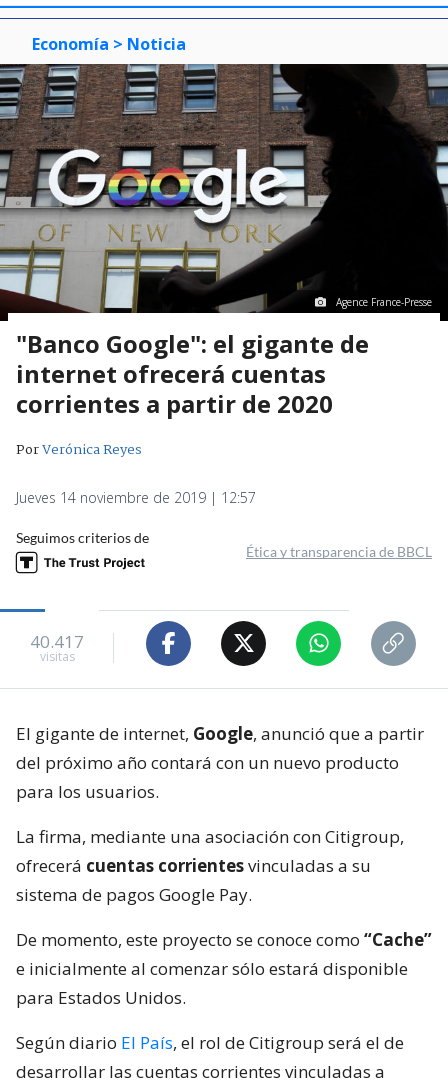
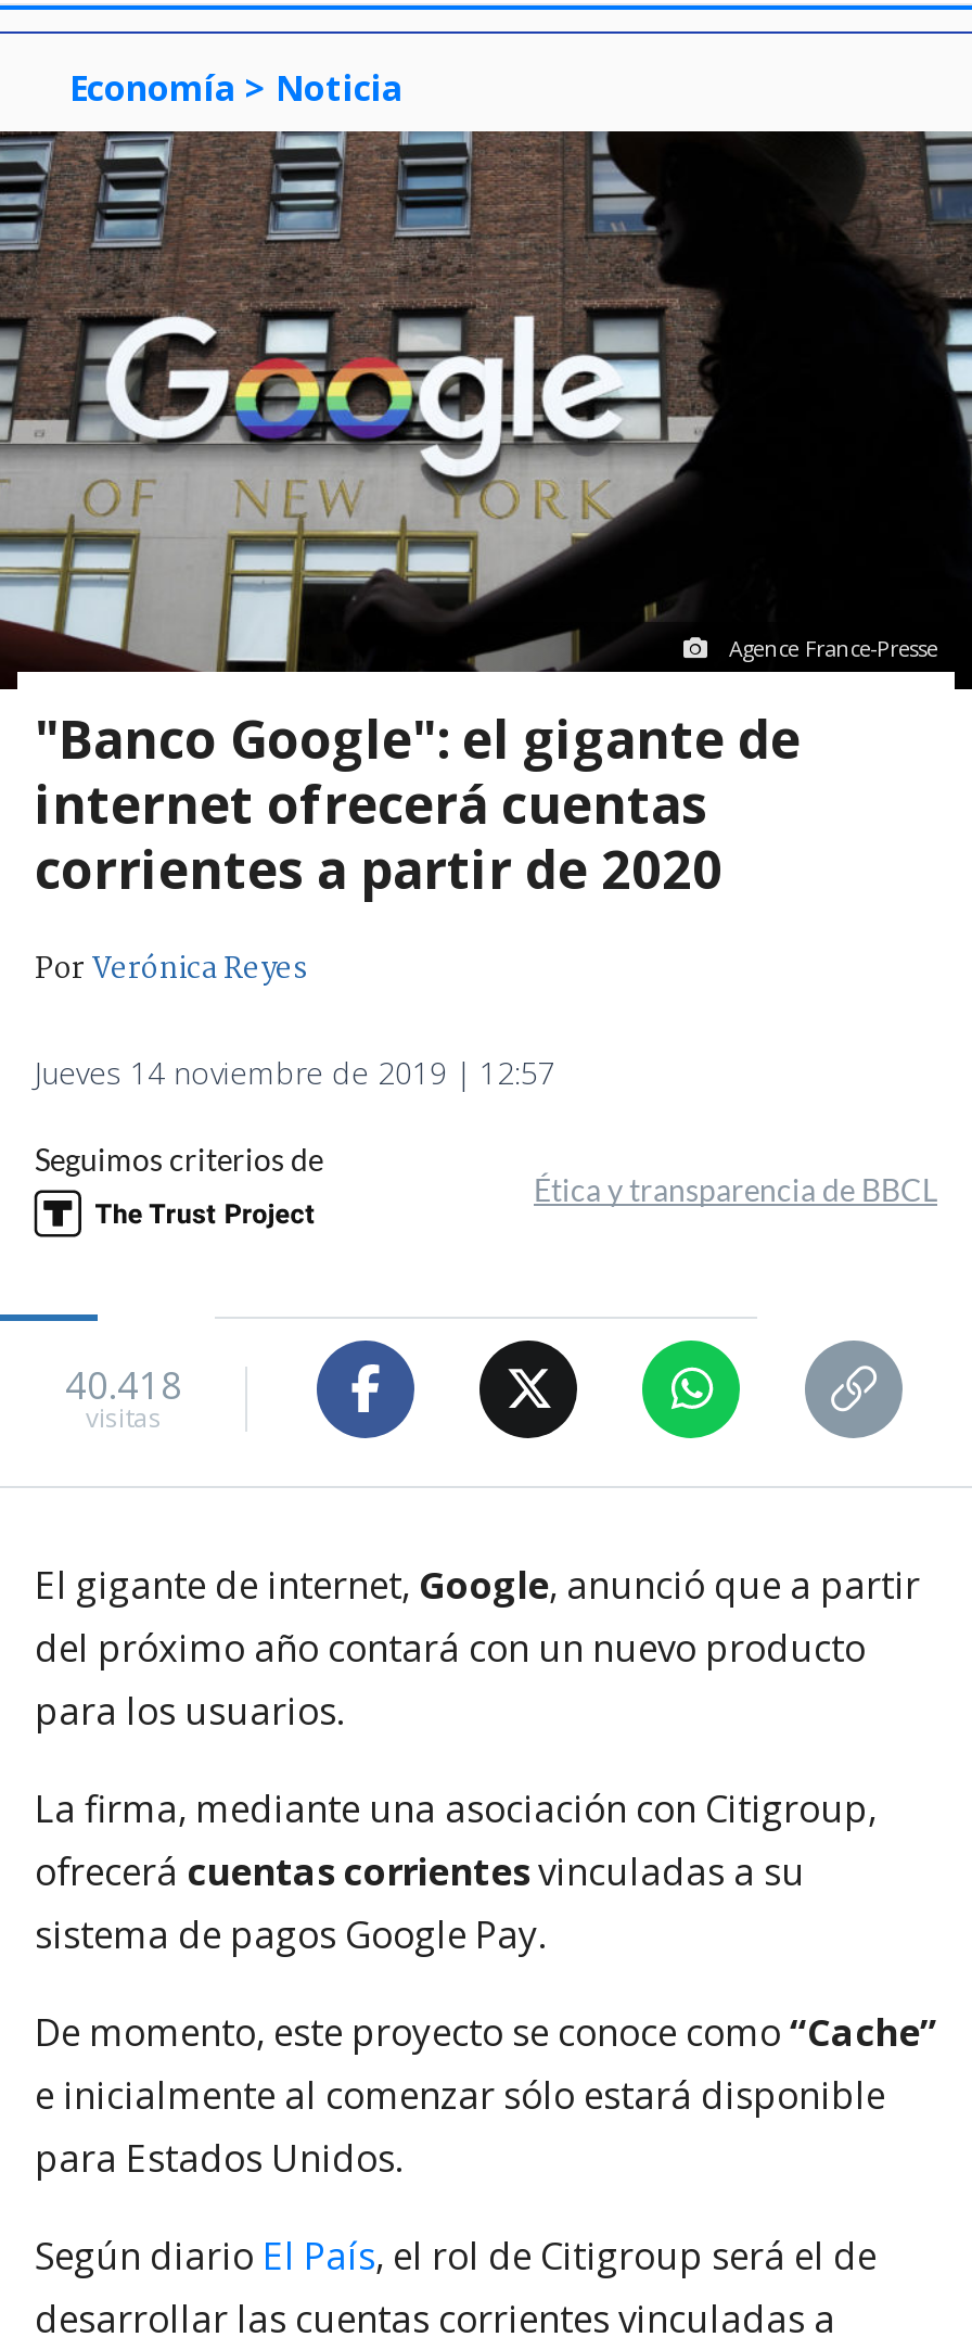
[30,630,84,653] 40.417 -> [65,1361,182,1411] 40.418

